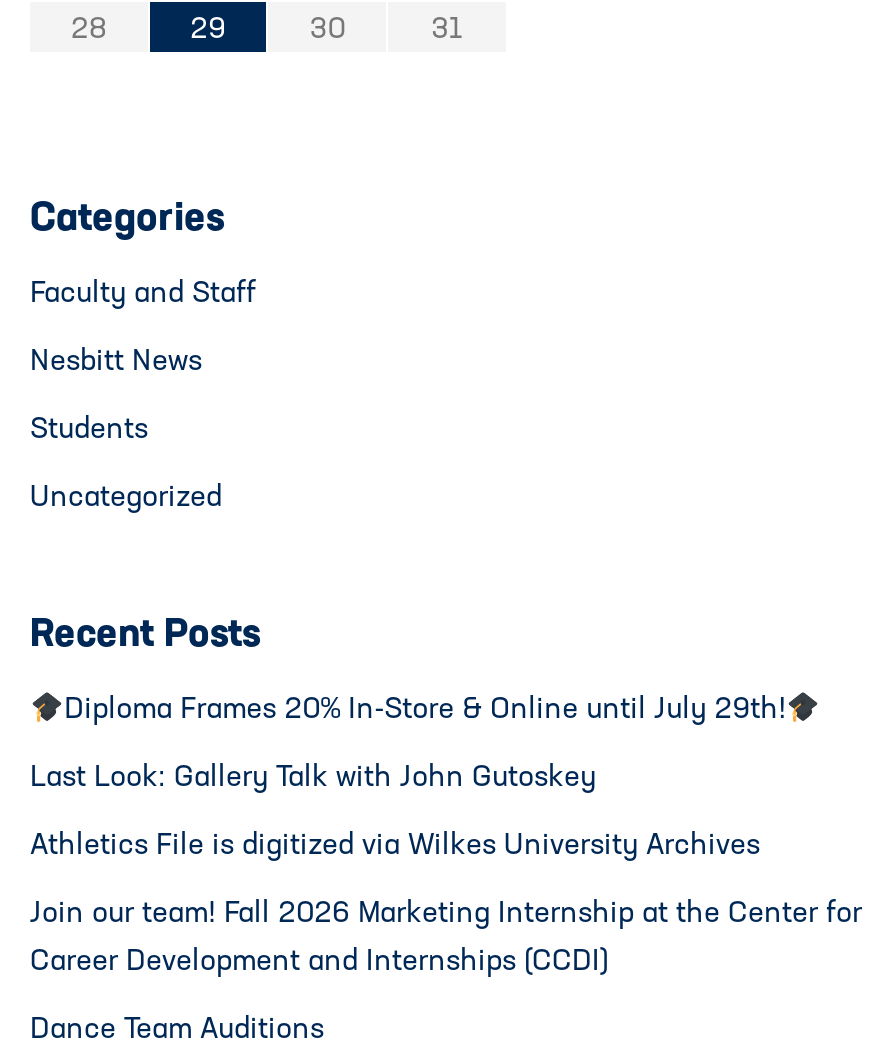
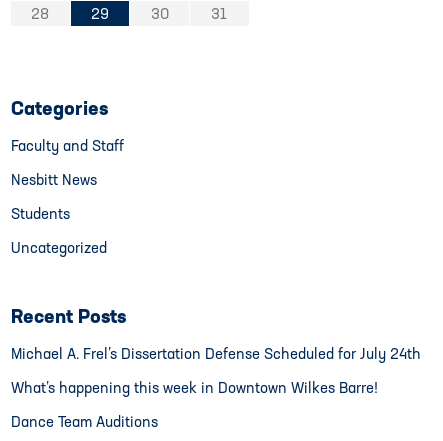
[30,688,862,978] Diploma Frames 20% In-Store & Online until July 29th! | Last Look: Gallery Talk with John Gutoskey | Athletics File is digitized via Wilkes University Archives | Join our team! Fall 2026 Marketing Internship at the Center for | Career Development and Internships (CCDI) -> [11,344,421,397] Michael A. Frel’s Dissertation Defense Scheduled for July 24th | What’s happening this week in Downtown Wilkes Barre!

